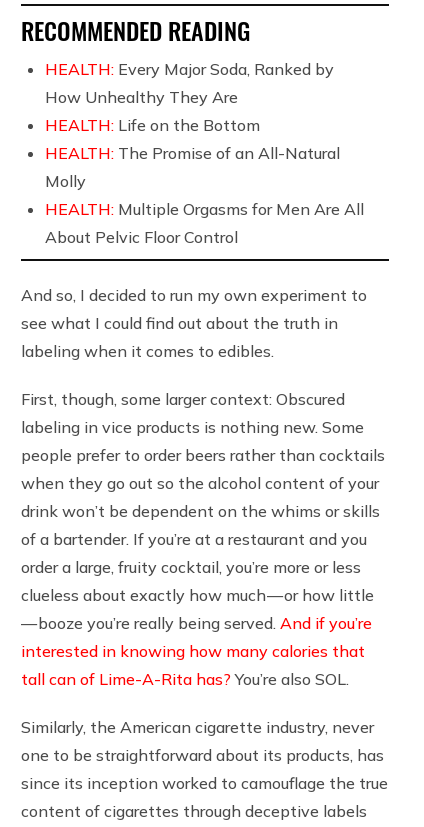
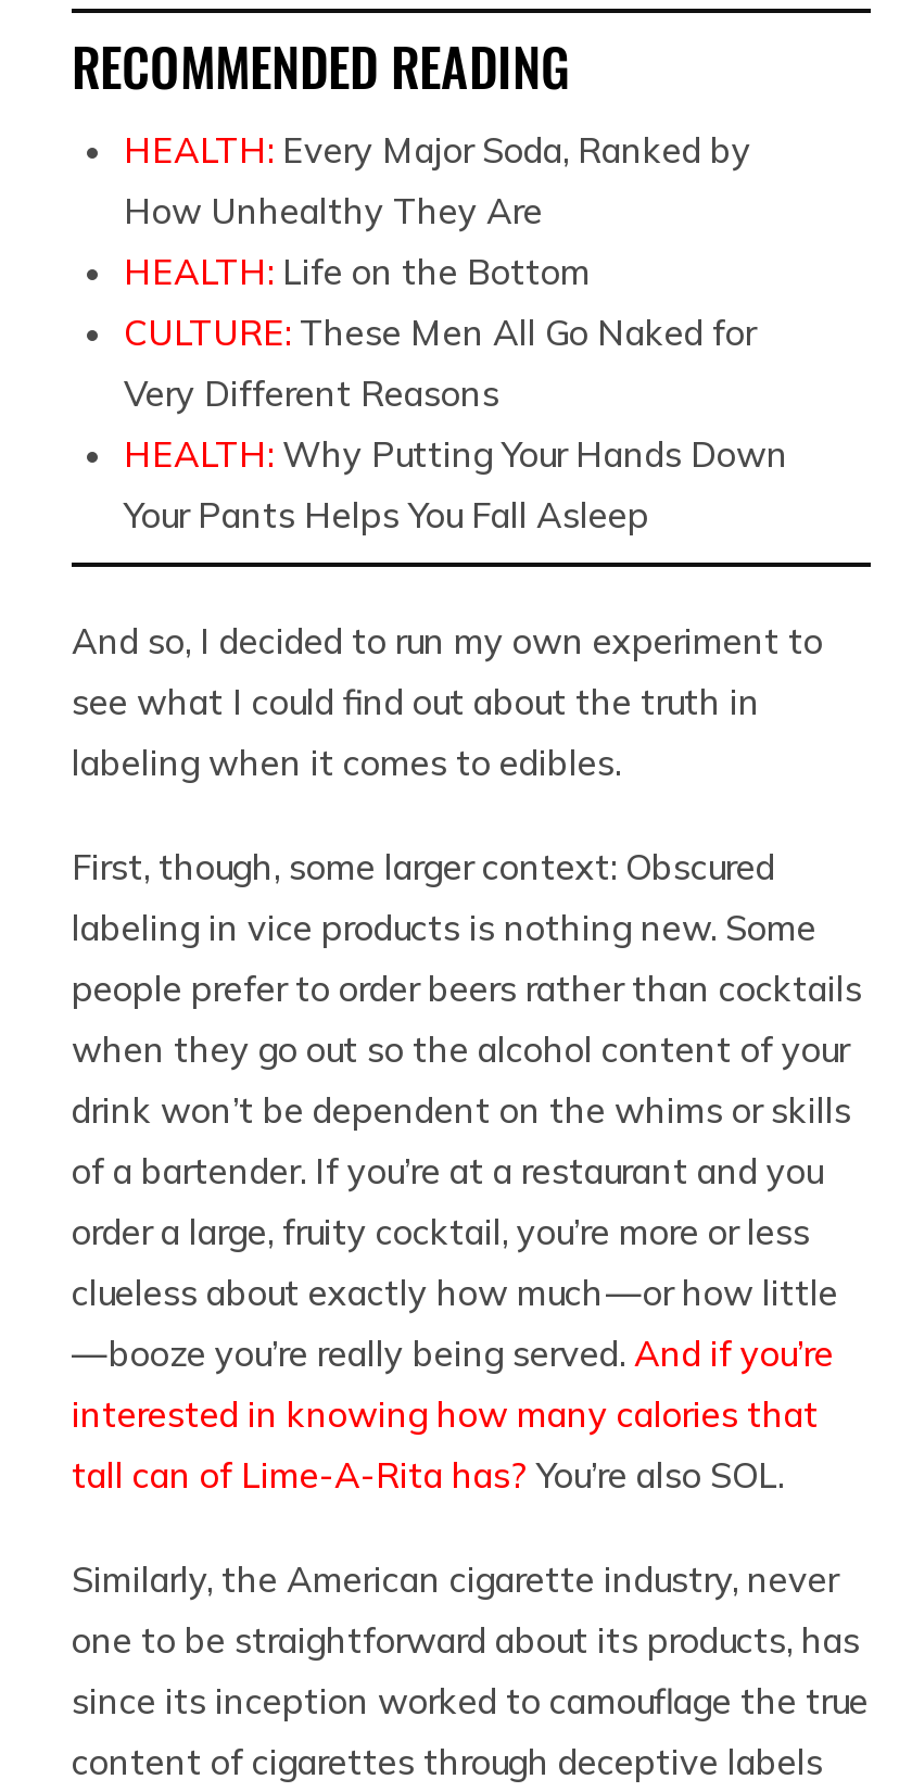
[45,142,364,246] HEALTH: The Promise of an All-Natural | Molly | HEALTH: Multiple Orgasms for Men Are All | About Pelvic Floor Control -> [124,310,788,535] CULTURE: These Men All Go Naked for | Very Different Reasons | HEALTH: Why Putting Your Hands Down | Your Pants Helps You Fall Asleep

